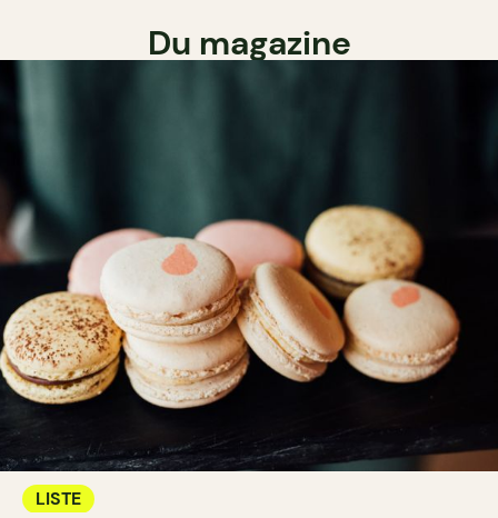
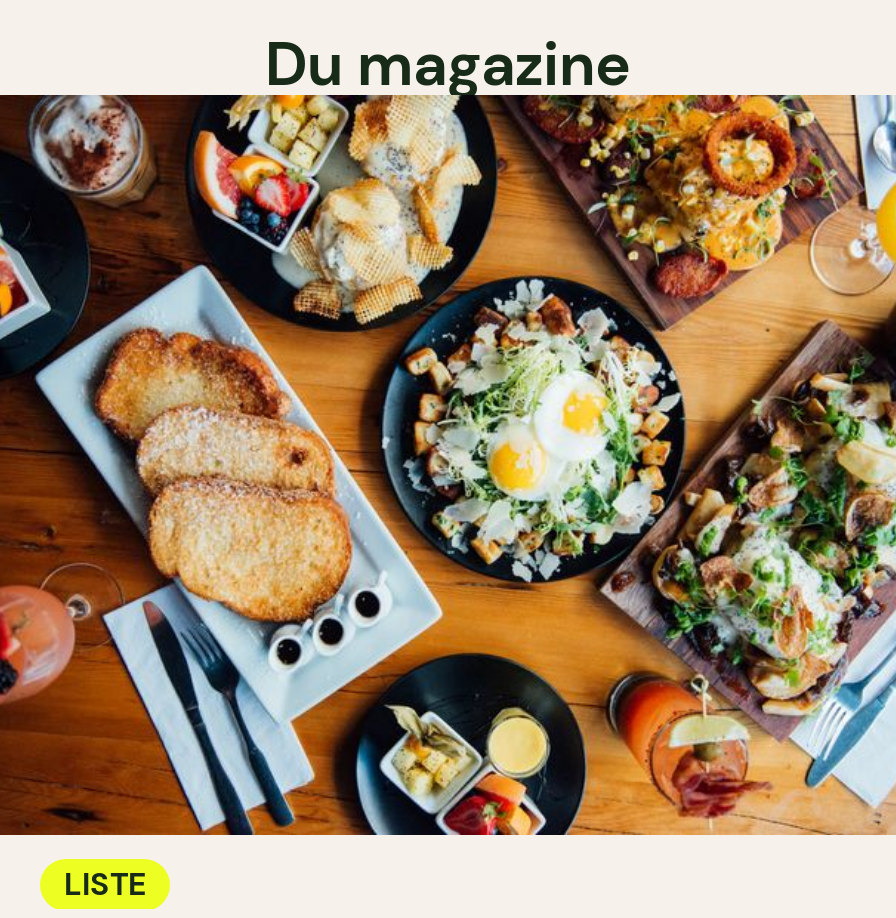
[3,59,495,472] [image] -> [6,93,890,837] [image]

